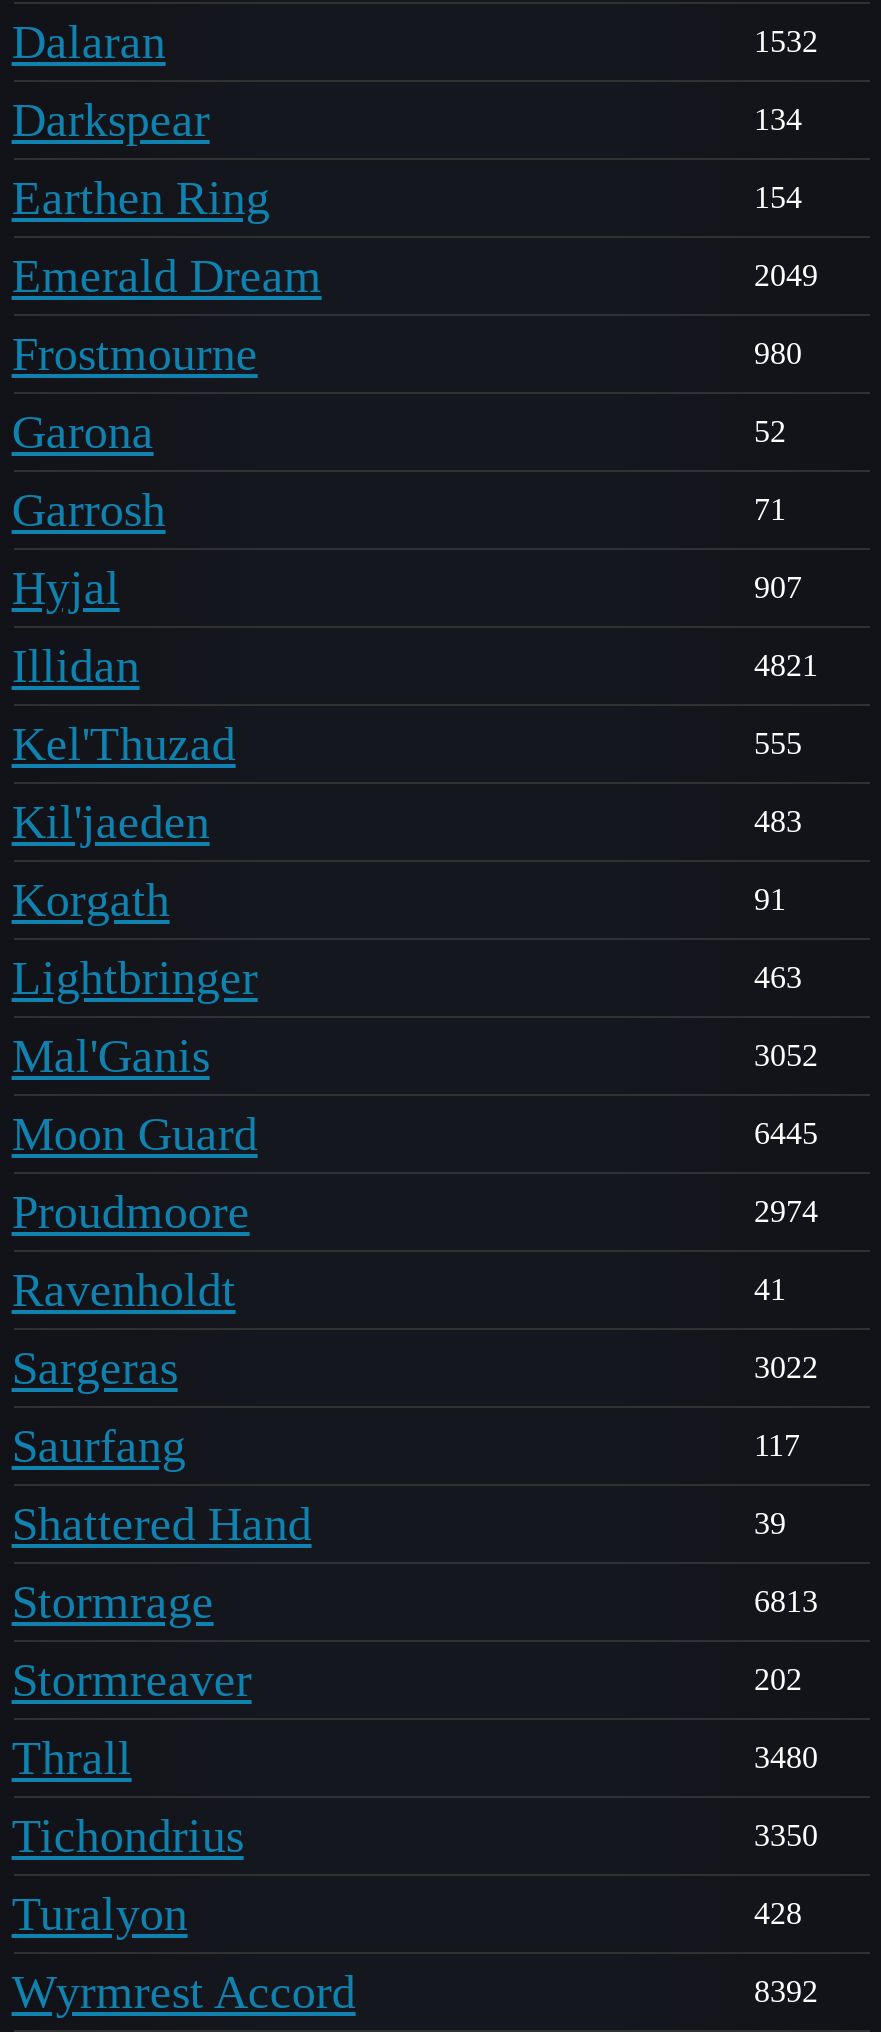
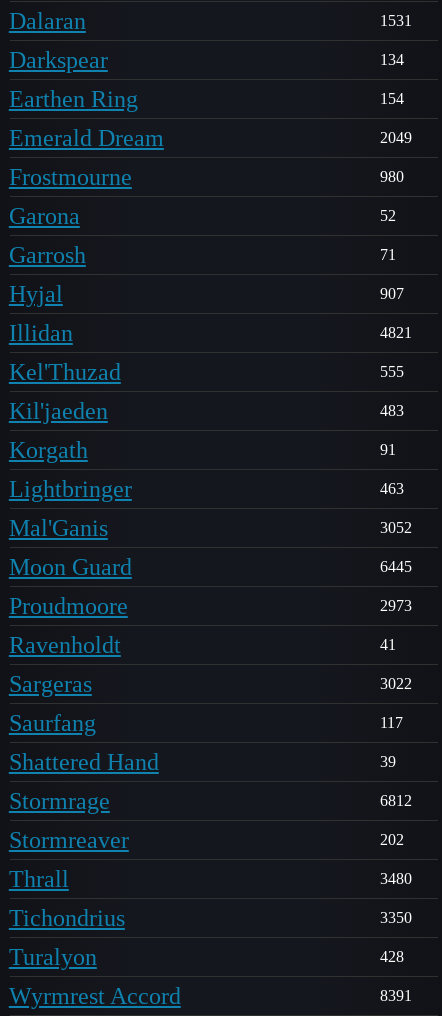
[754,24,818,58] 1532 -> [380,12,412,29] 1531
[754,1194,818,1228] 2974 -> [380,597,412,614] 2973
[754,1584,818,1618] 6813 -> [380,792,412,809] 6812
[754,1974,818,2008] 8392 -> [380,987,412,1004] 8391

